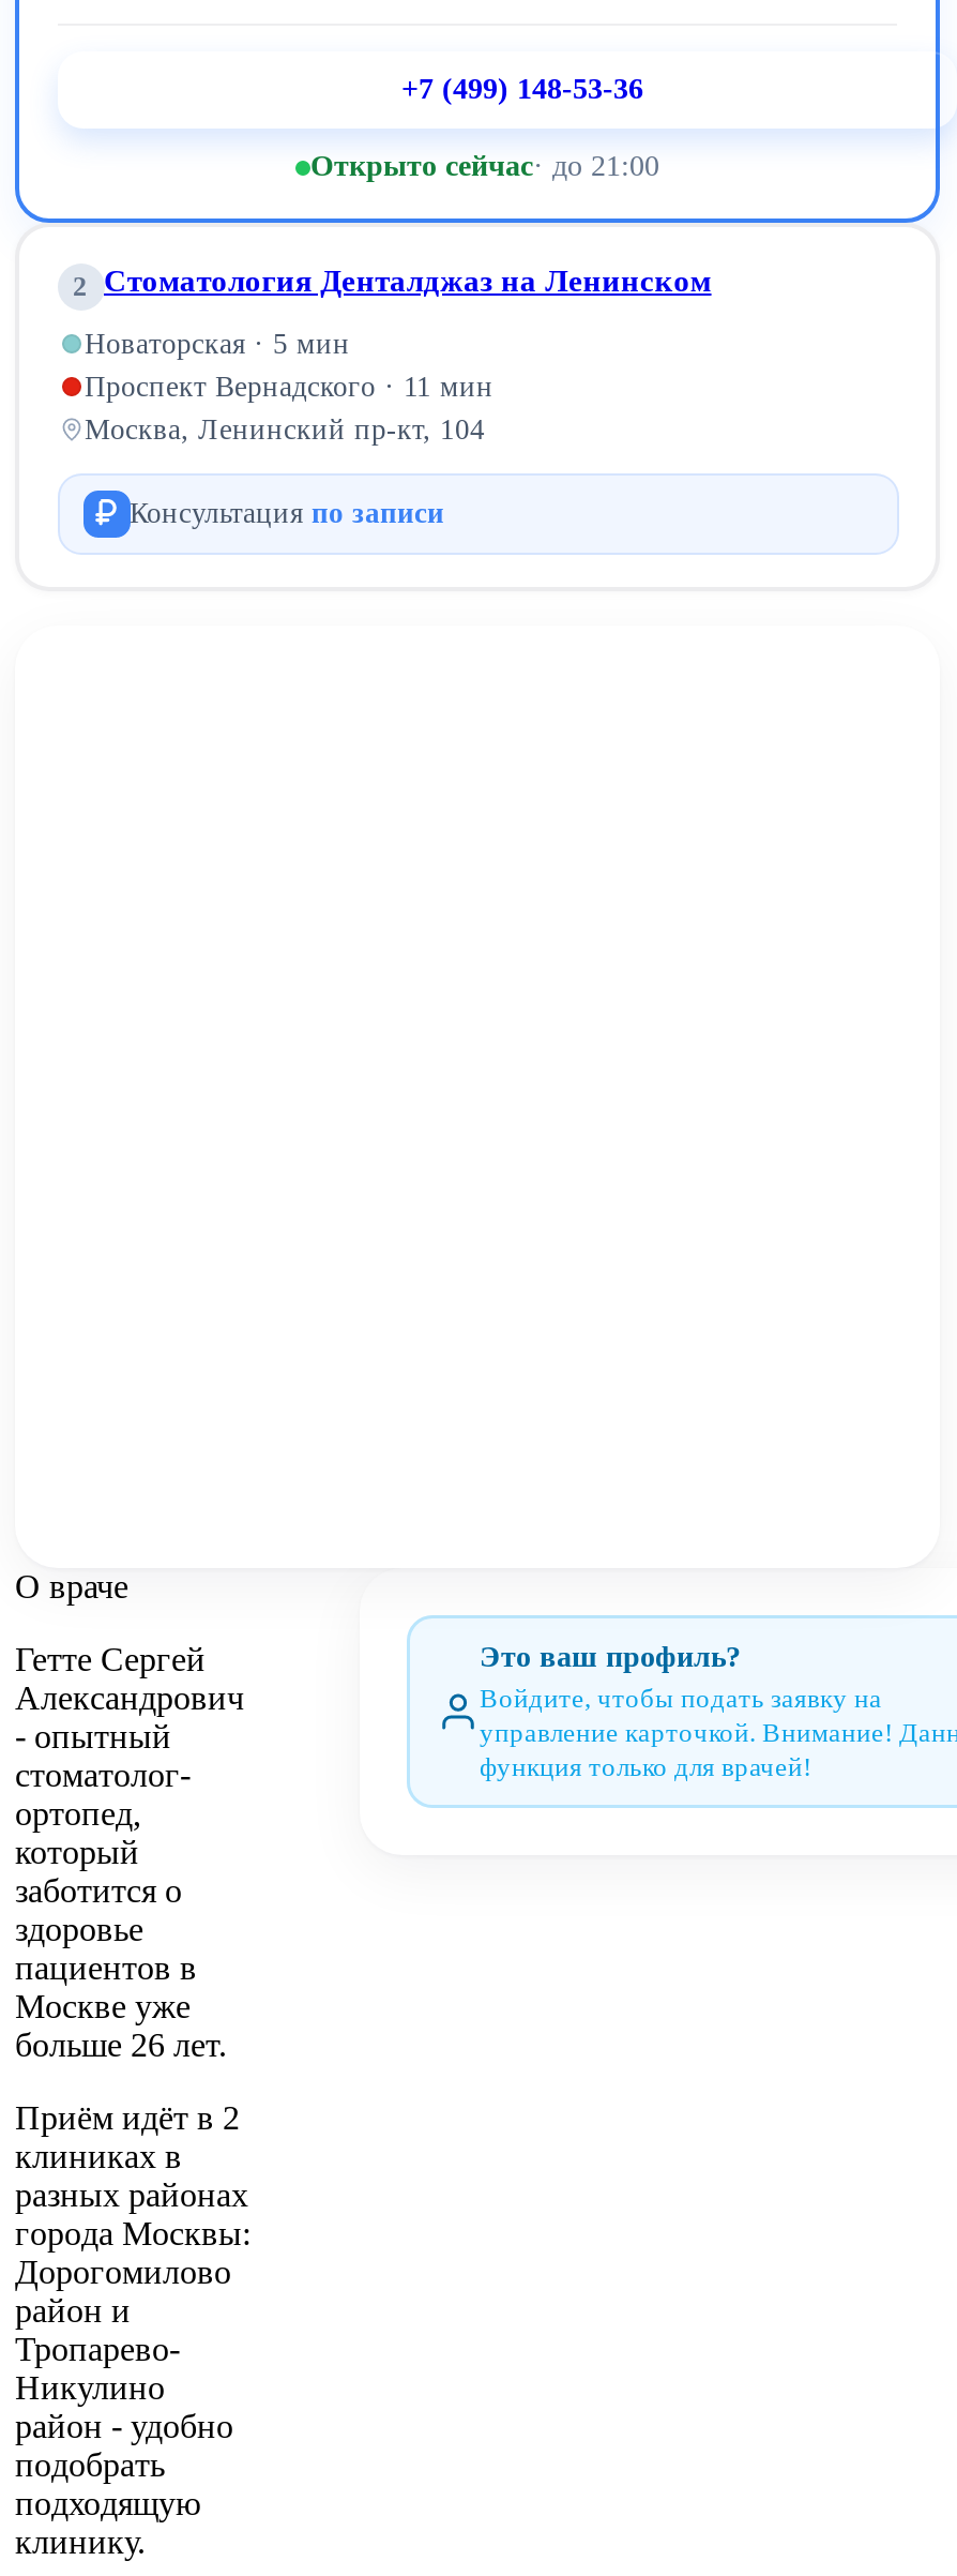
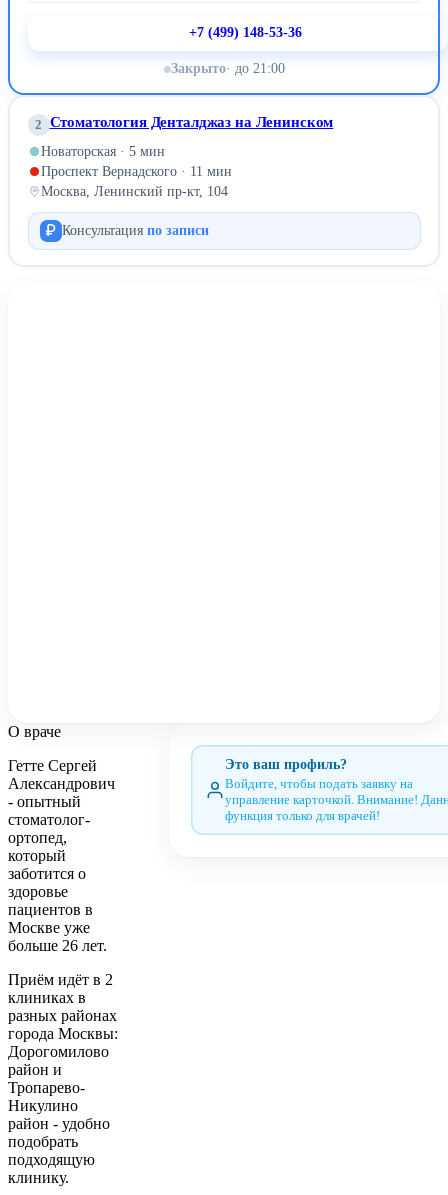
[310,150,659,182] Открыто сейчас · до 21:00 -> [170,61,284,76] Закрыто · до 21:00

